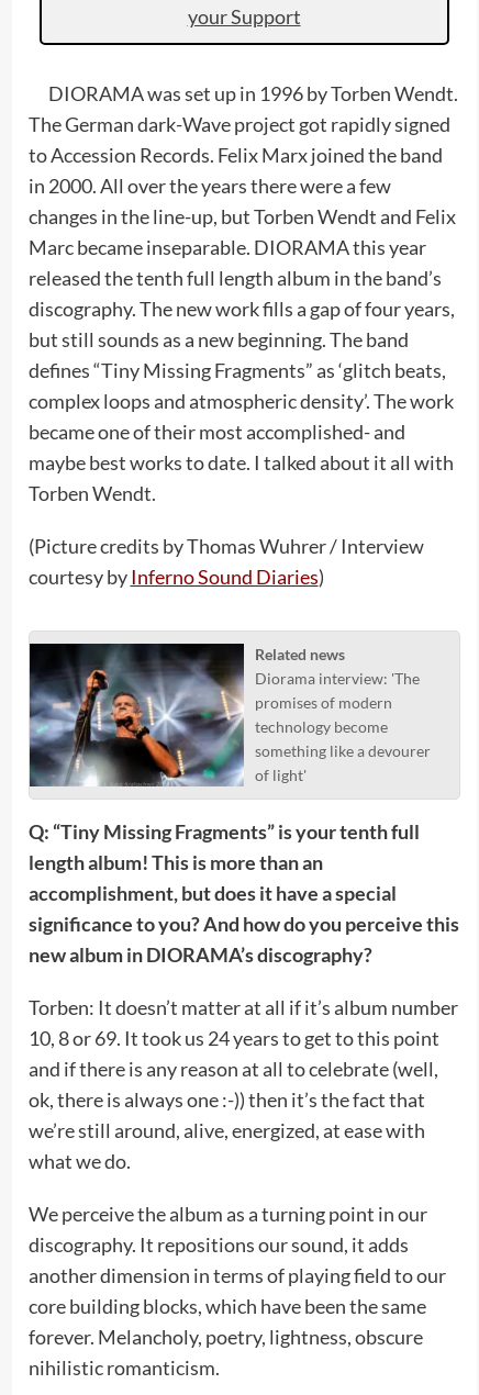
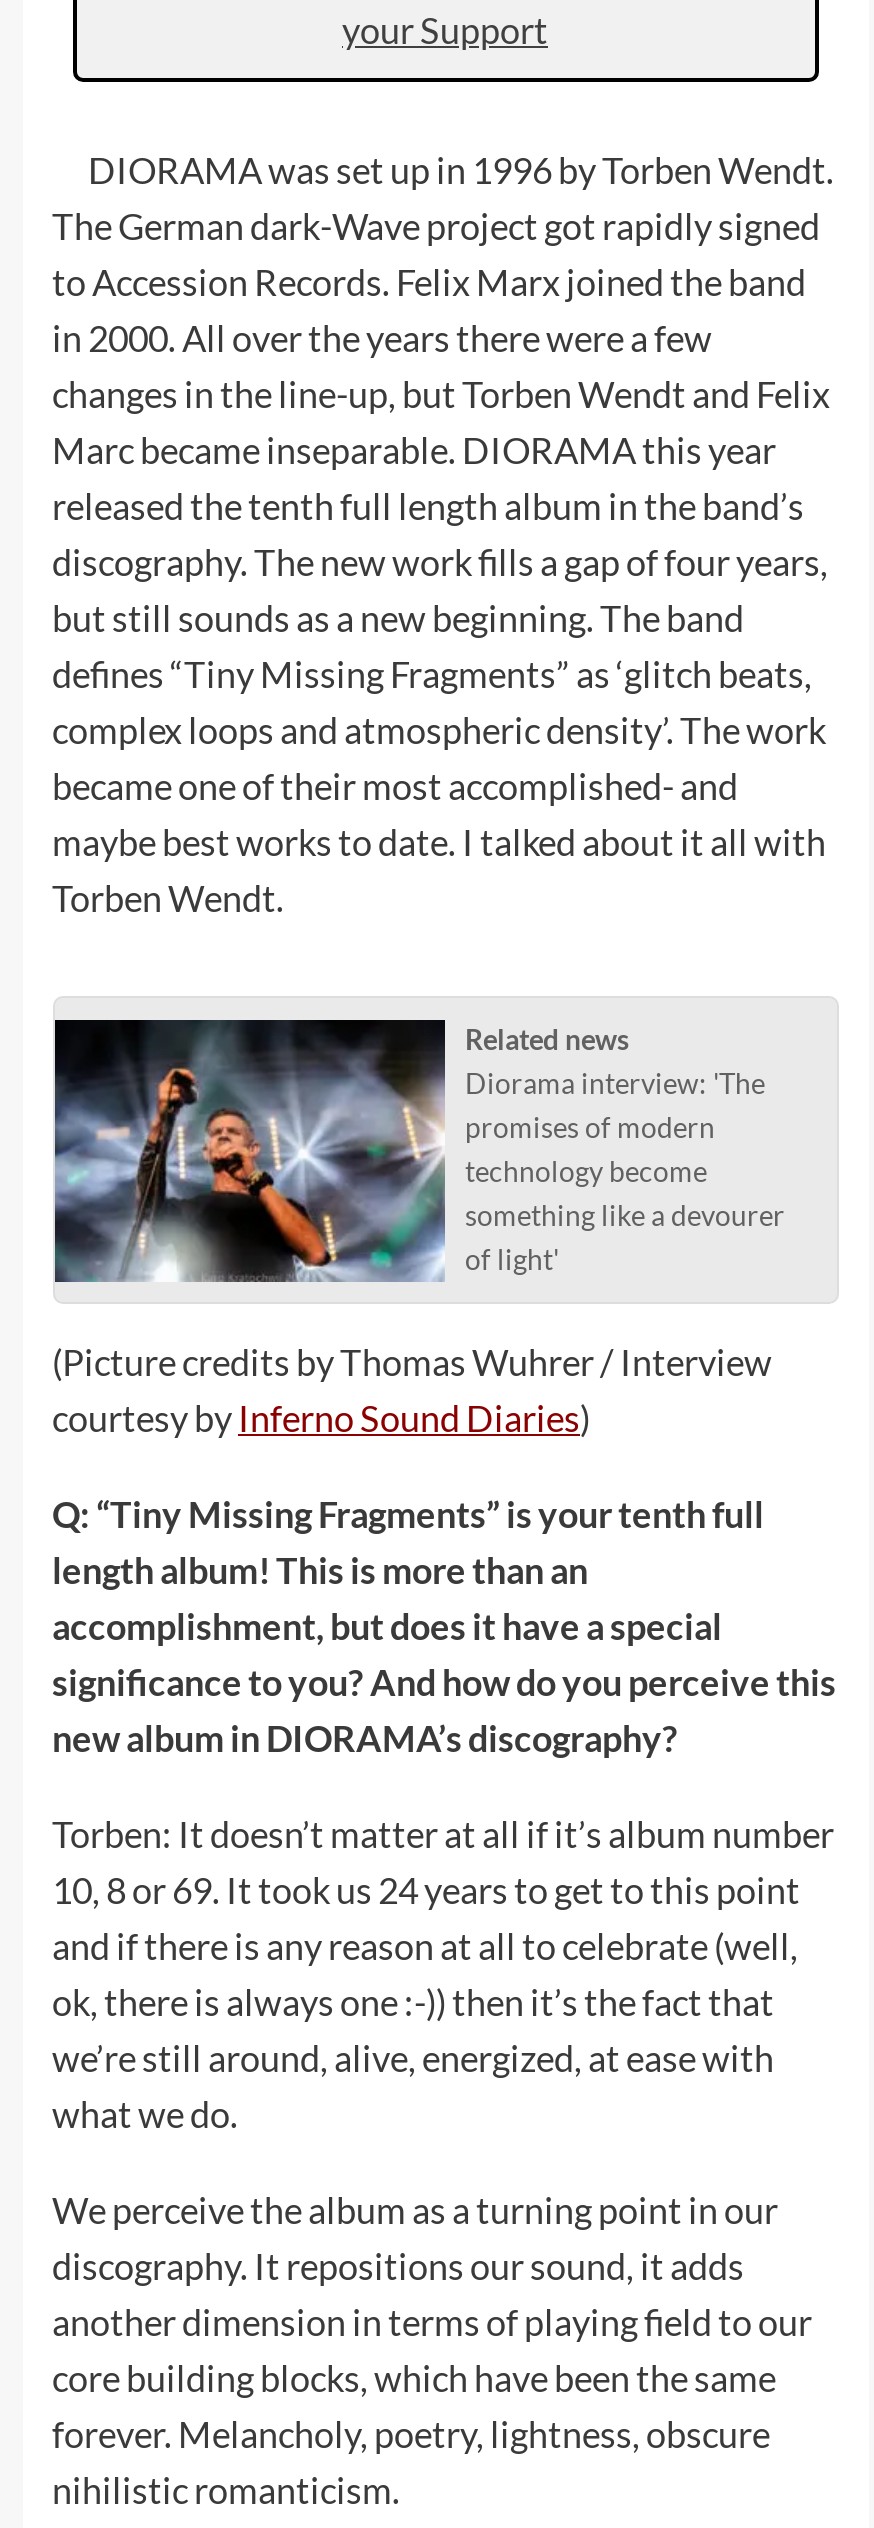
moved [28,534,424,589] -> [52,1340,772,1440]: (Picture credits by Thomas Wuhrer / Interview | courtesy by Inferno Sound Diaries)
moved [27,643,431,790] -> [51,1018,785,1286]: [image] | Related news | Diorama interview: 'The | promises of modern | technology become | something like a devourer | of light'

